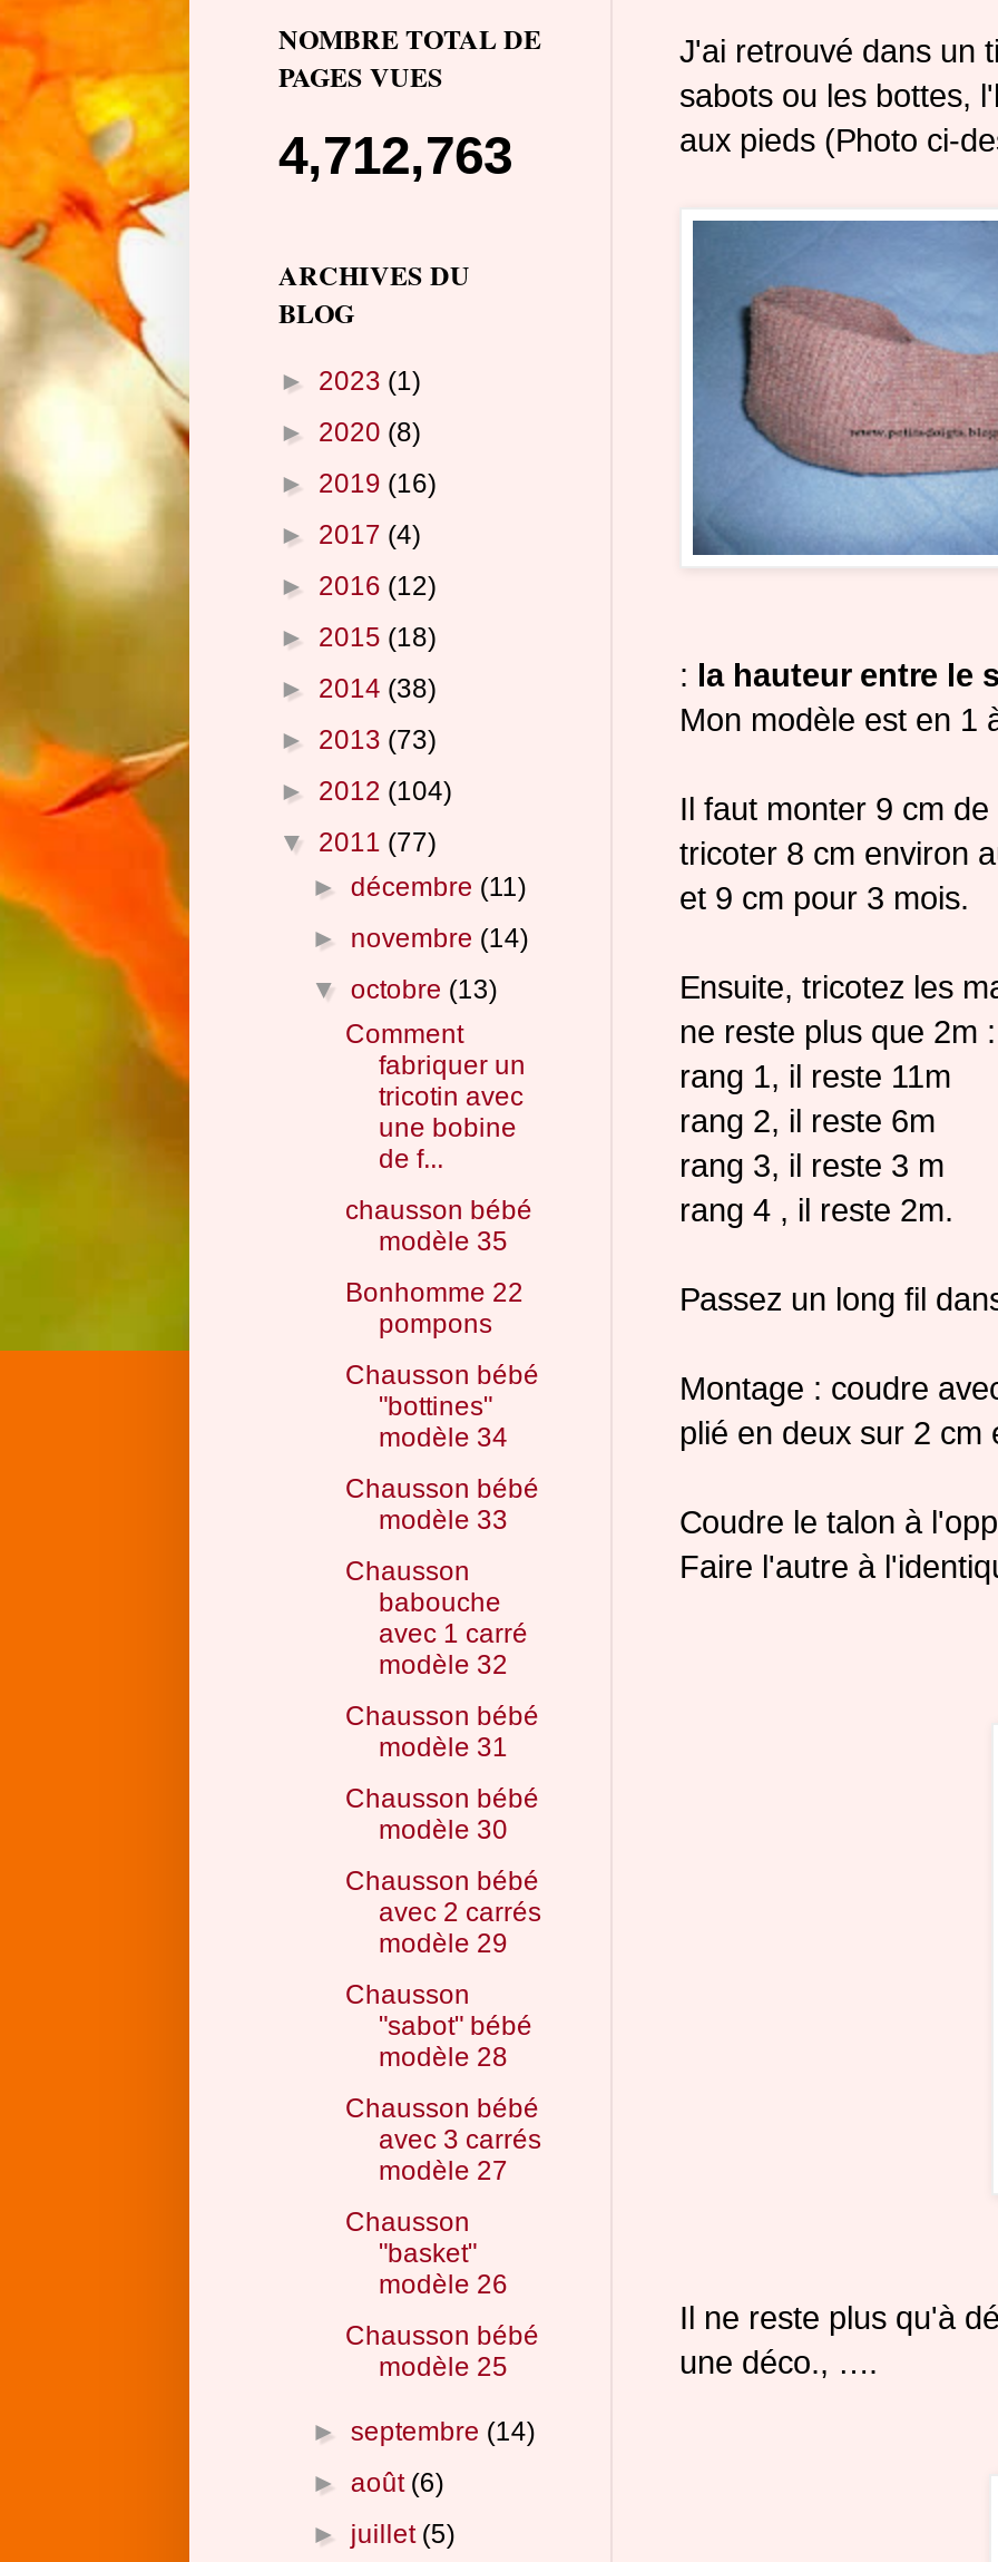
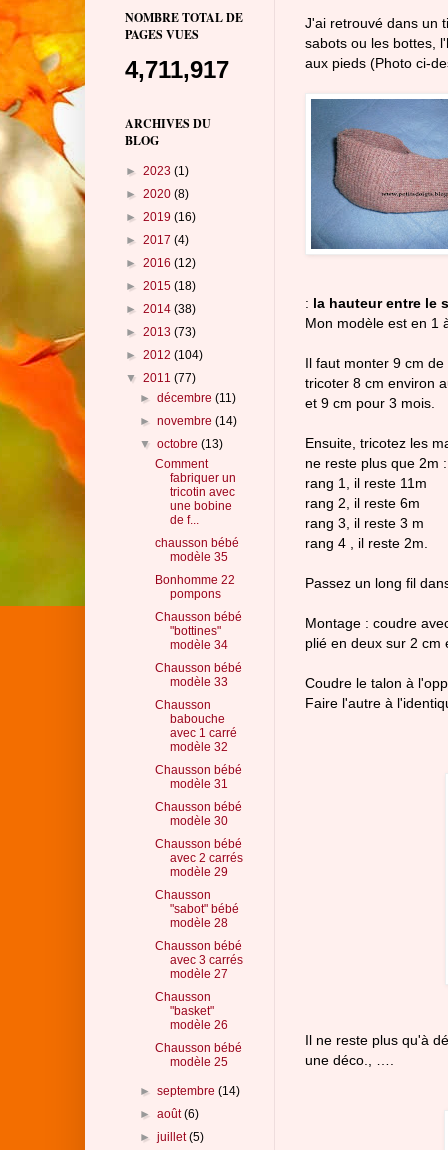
[278,125,512,185] 4,712,763 -> [125,56,229,83] 4,711,917

